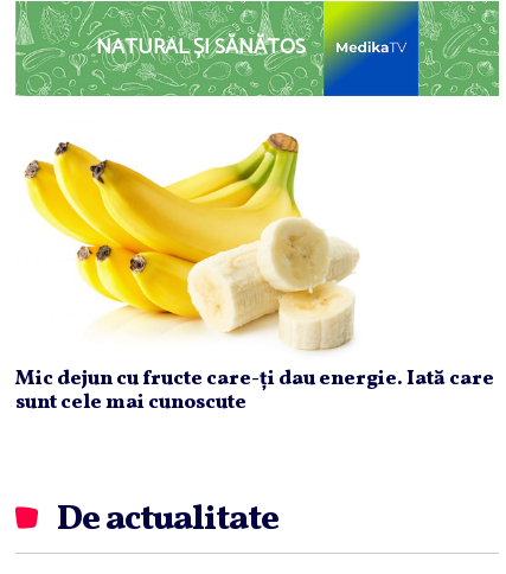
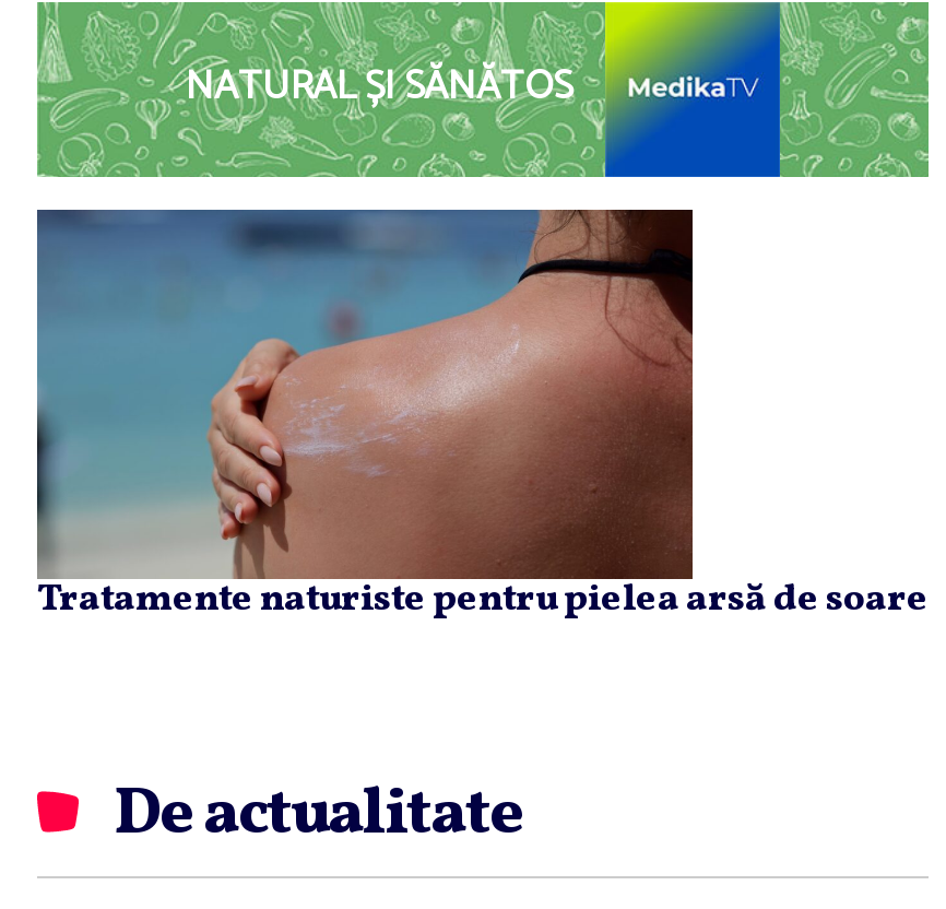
[15,114,371,302] [image] -> [35,208,695,513] [image]
[15,365,494,416] Mic dejun cu fructe care-ți dau energie. Iată care | sunt cele mai cunoscute -> [37,574,929,624] Tratamente naturiste pentru pielea arsă de soare

